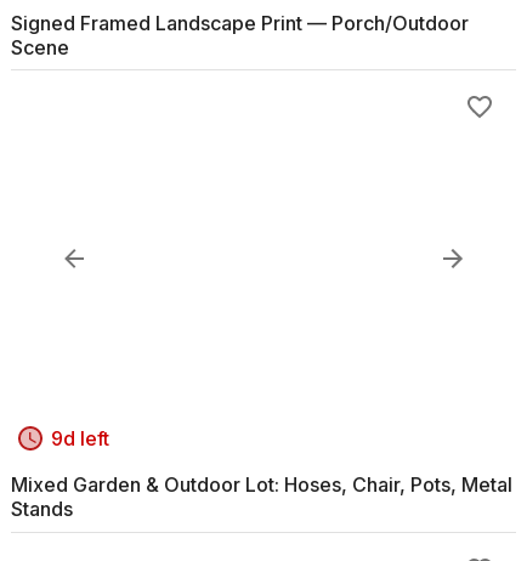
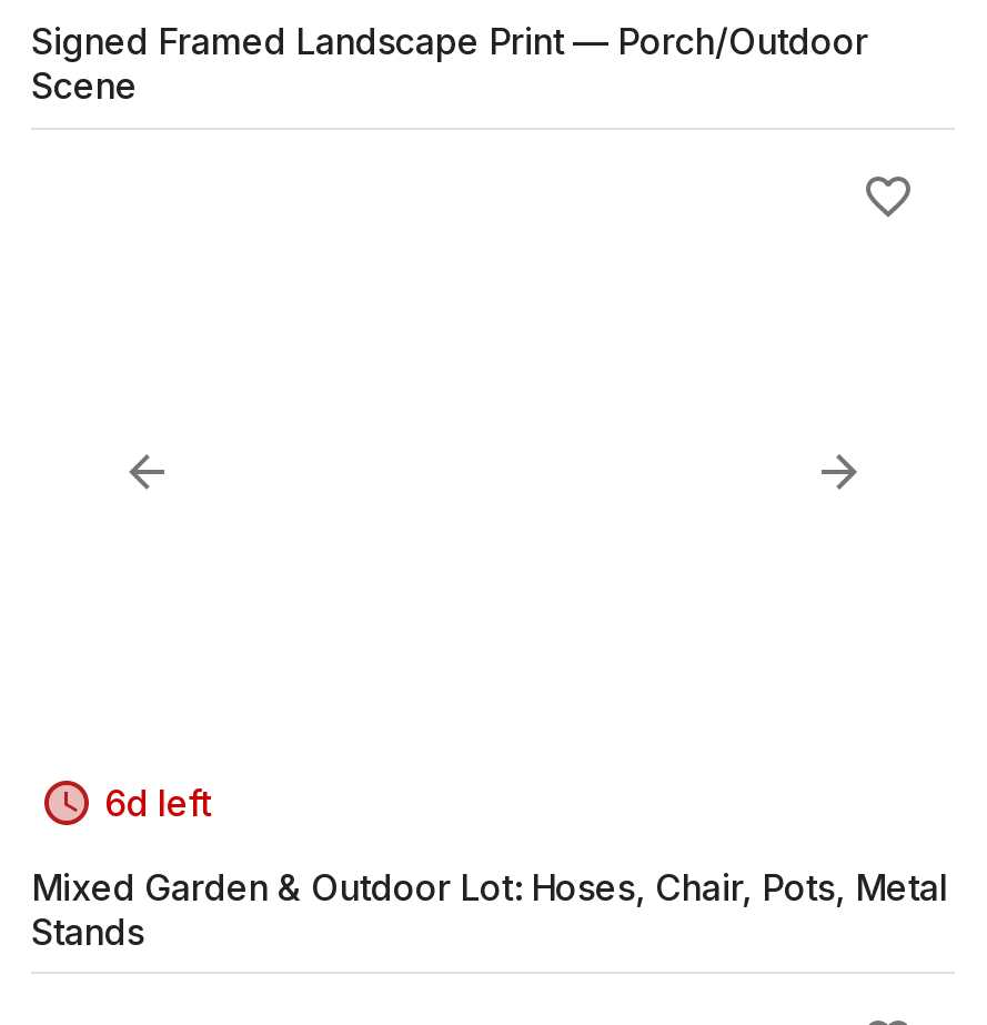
[51,427,109,451] 9d left -> [104,780,211,824] 6d left

